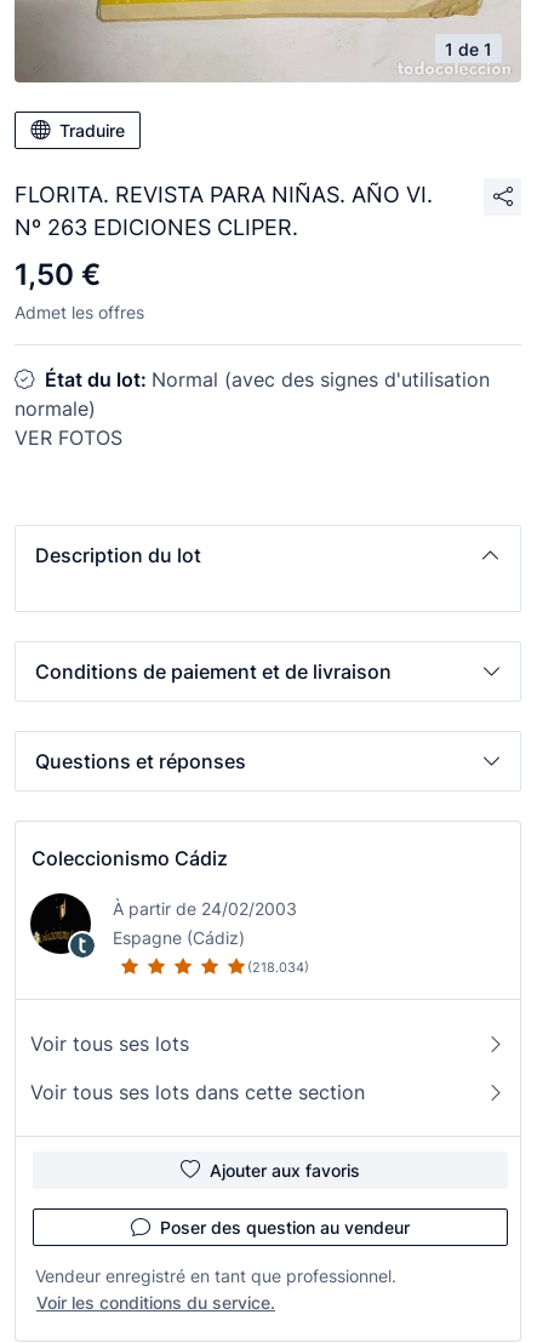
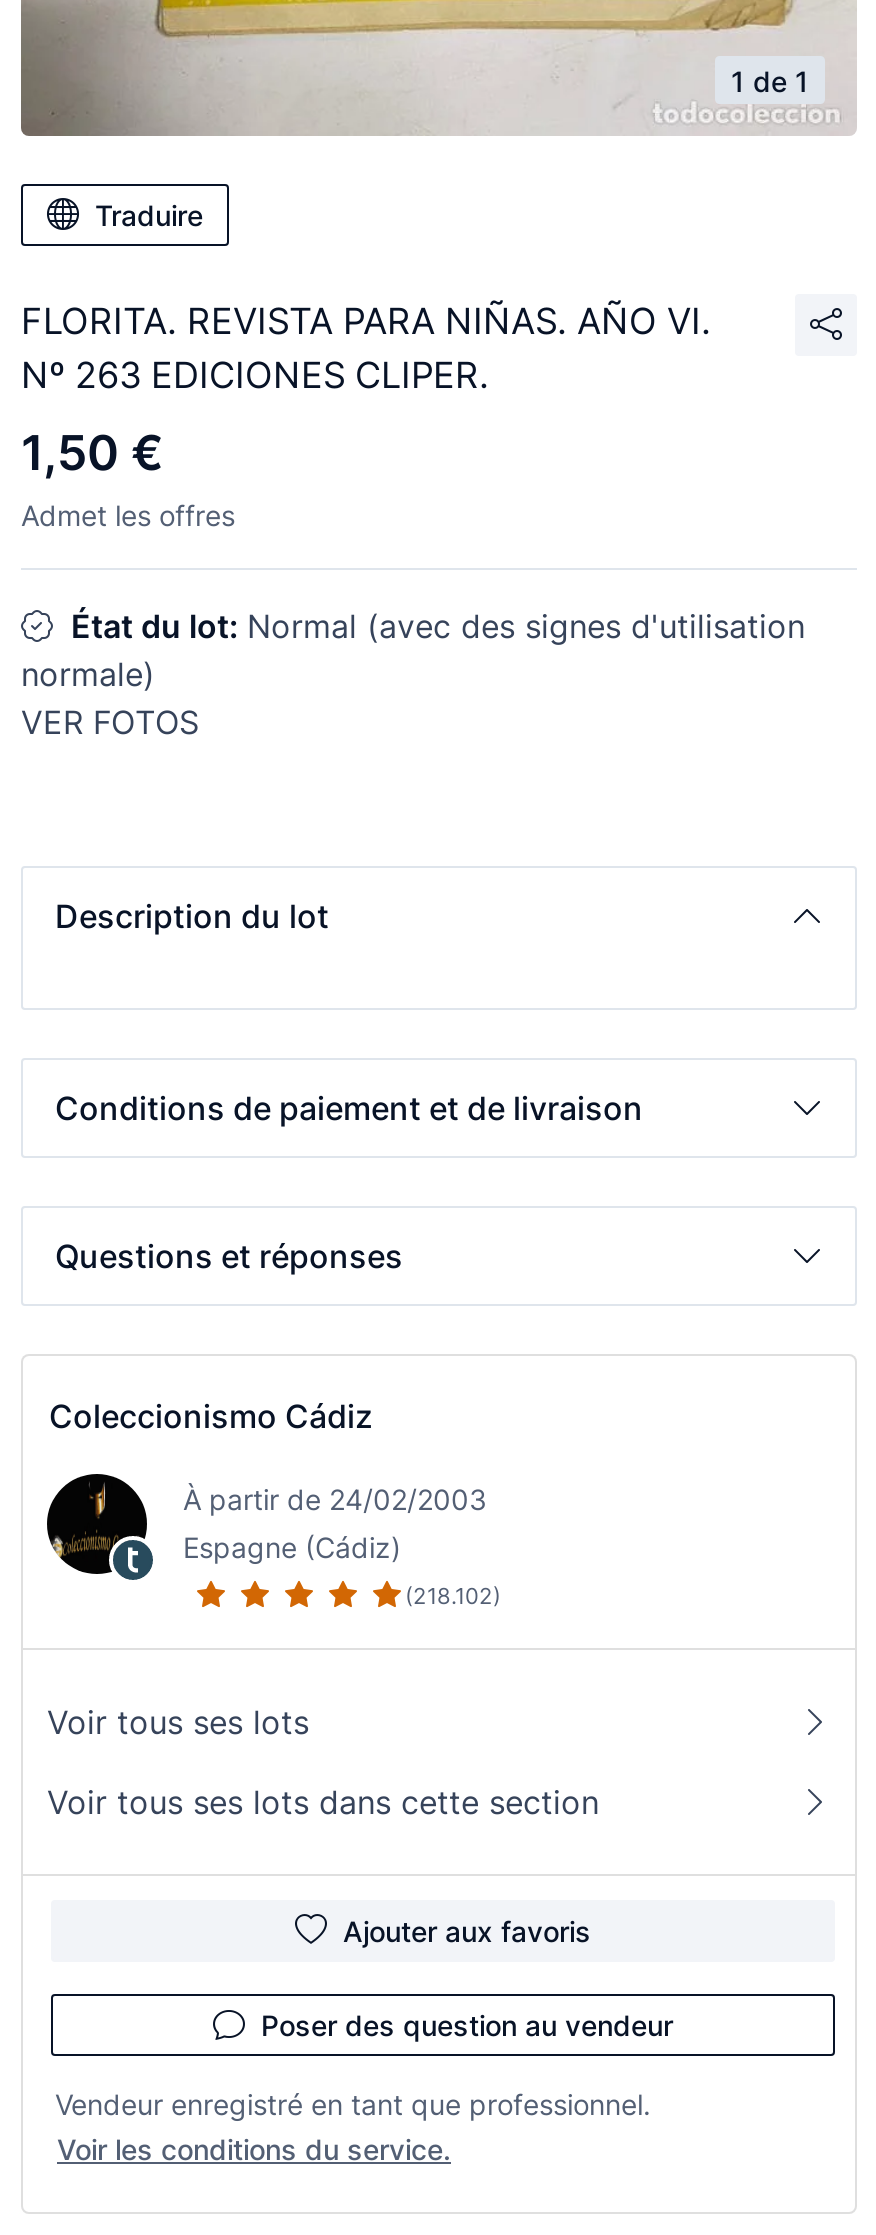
[247,959,309,976] (218.034) -> [405,1582,501,1610] (218.102)

